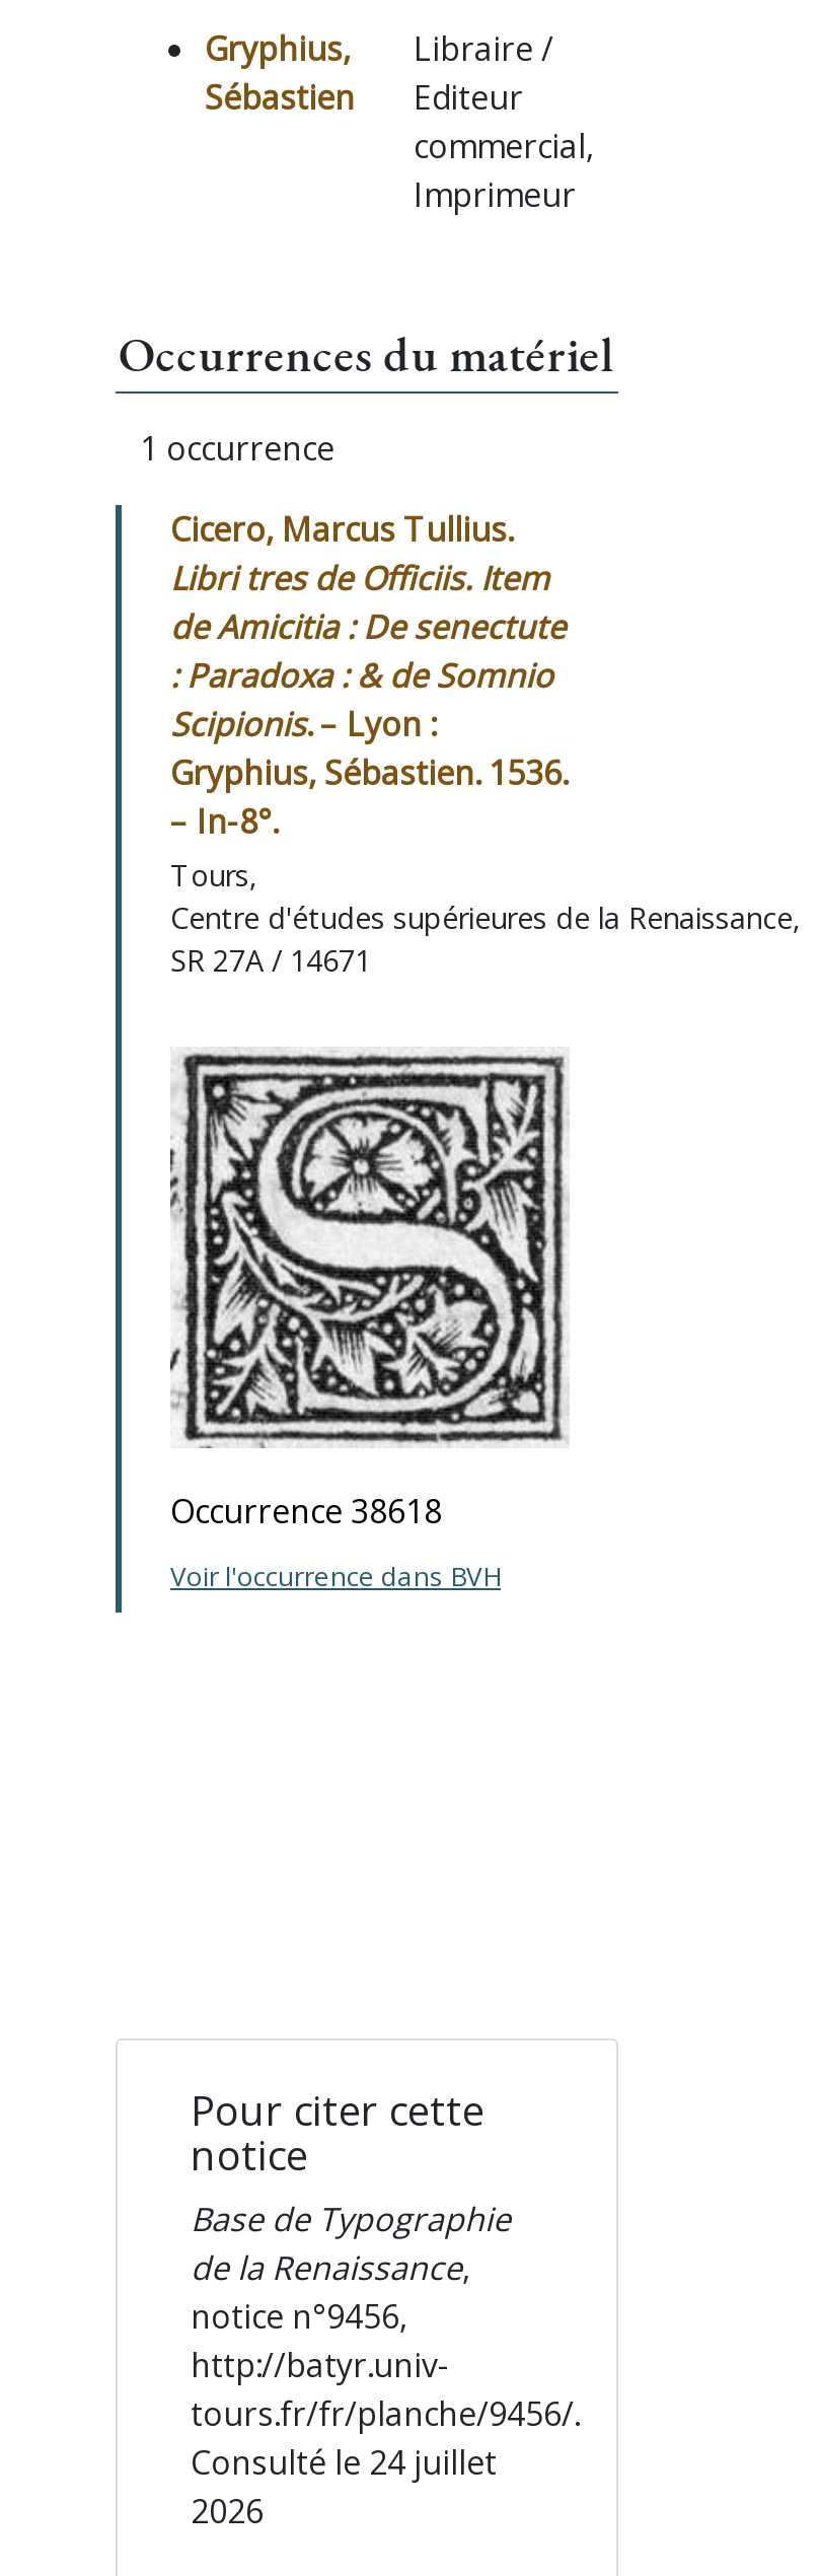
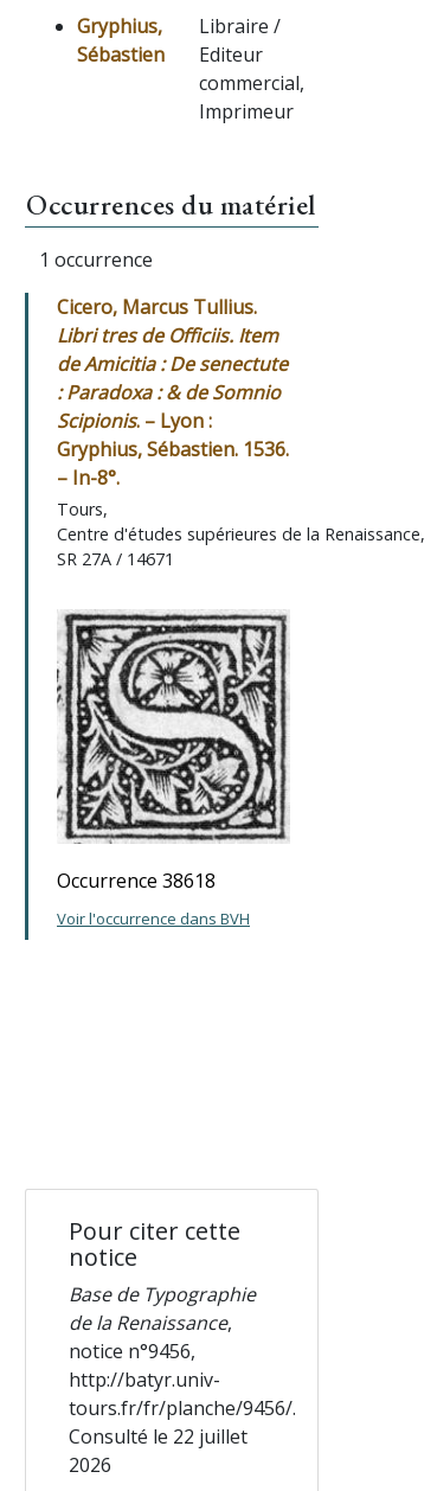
[191,2439,497,2484] Consulté le 24 juillet -> [69,1423,248,1449] Consulté le 22 juillet

